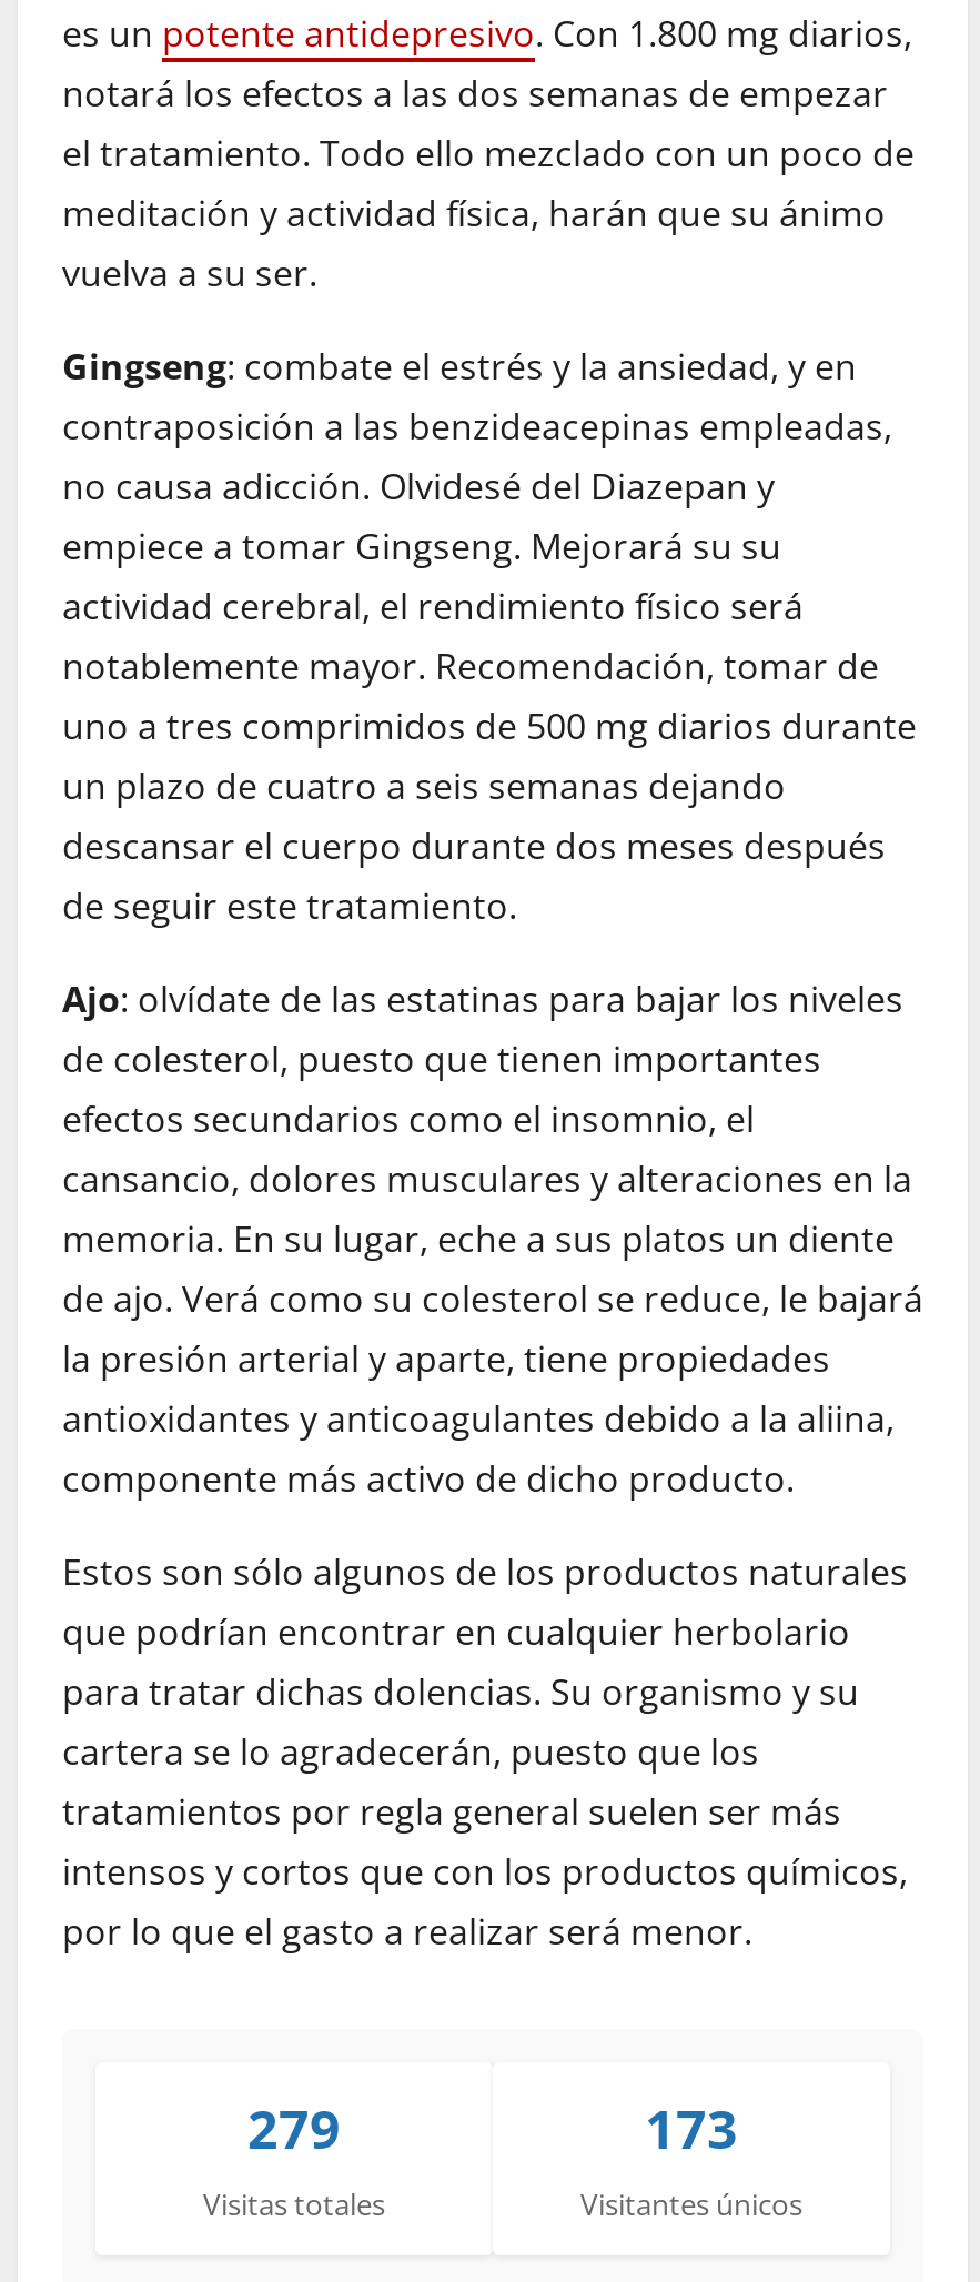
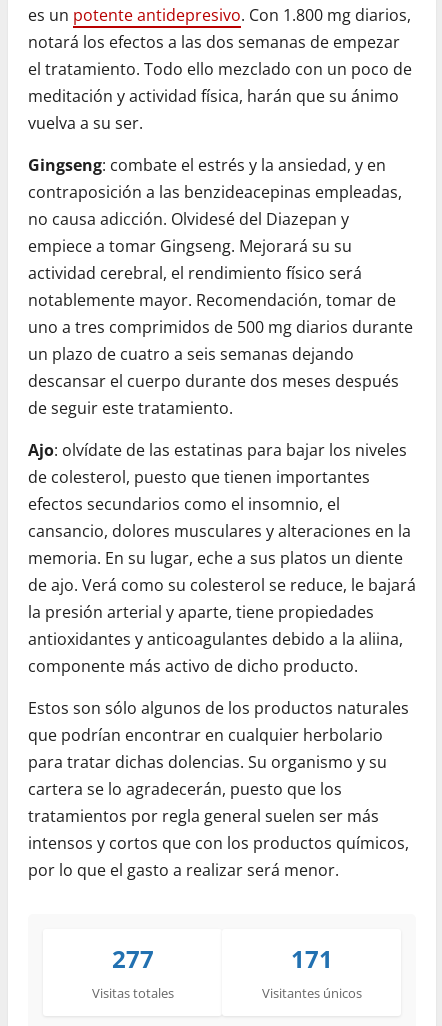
[247,2091,341,2164] 279 -> [111,942,153,975] 277
[645,2091,738,2164] 173 -> [290,942,332,975] 171

